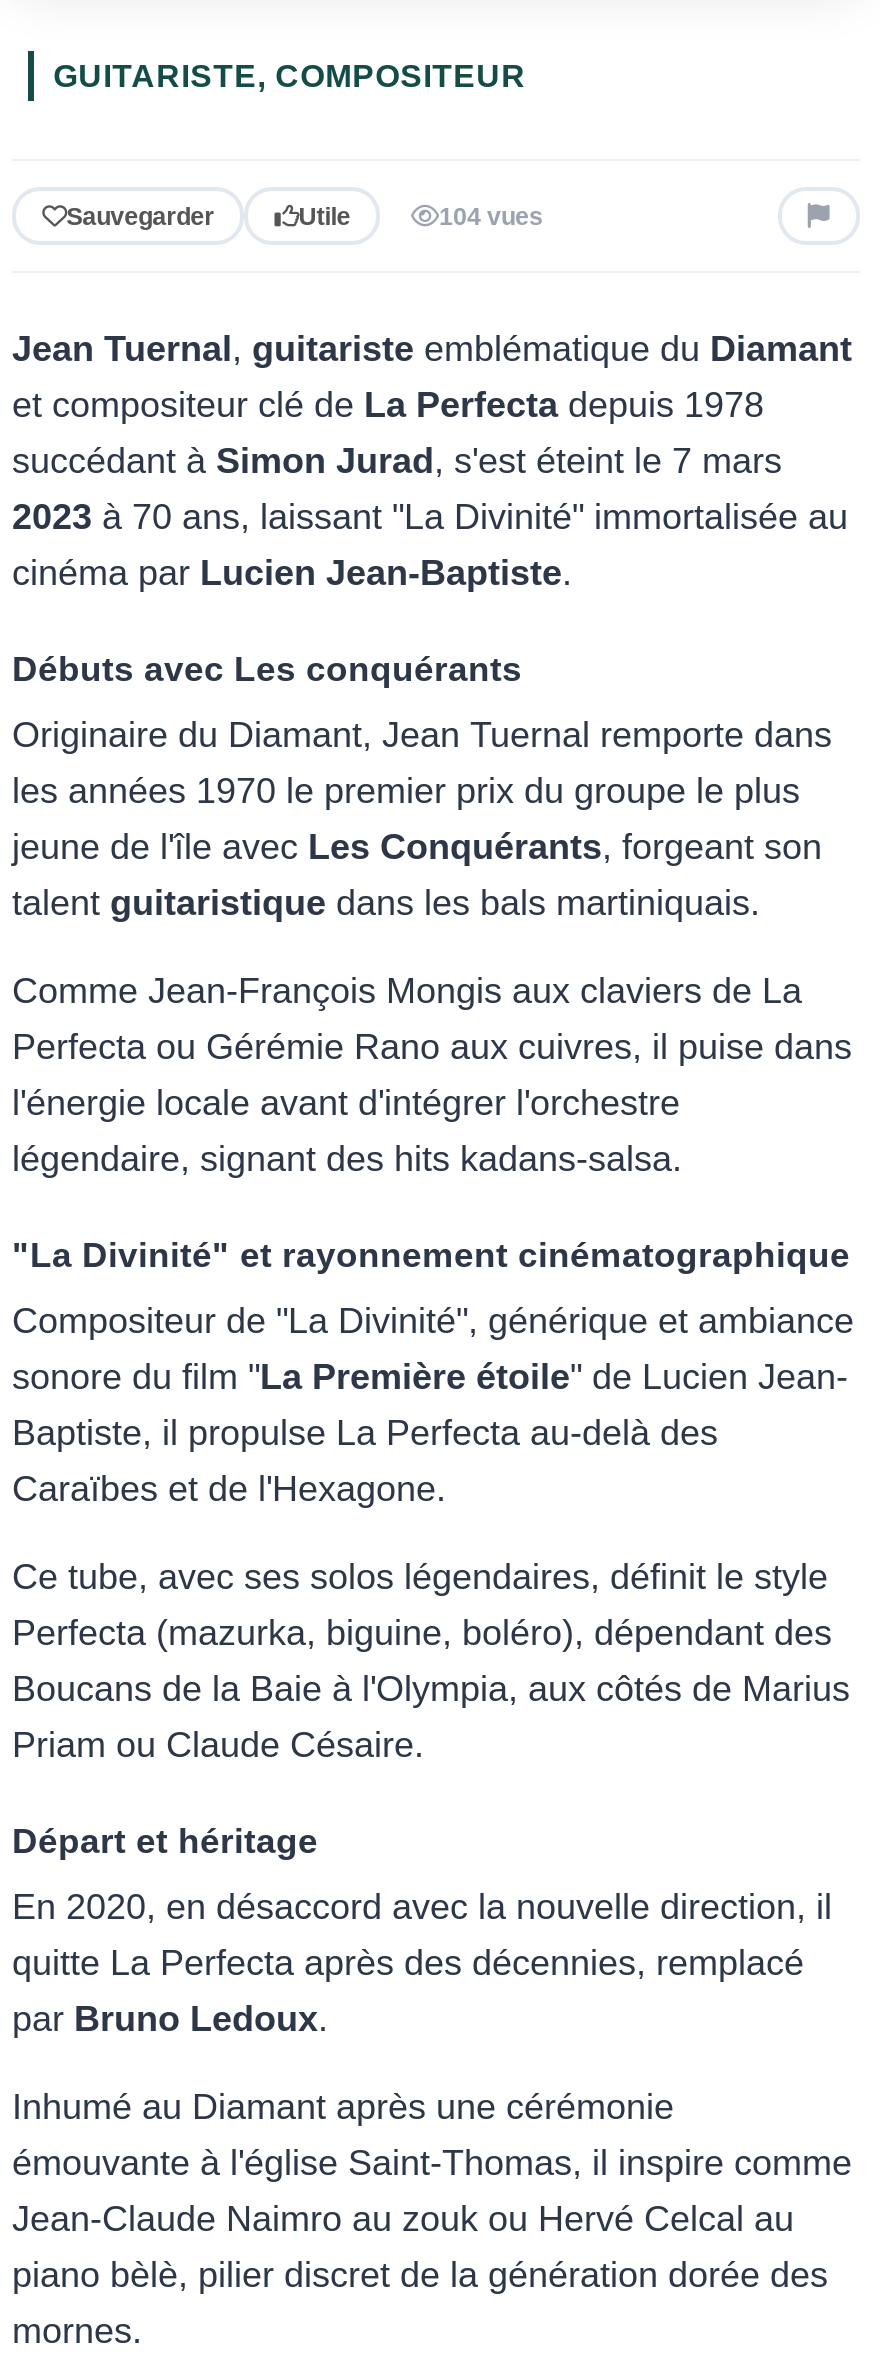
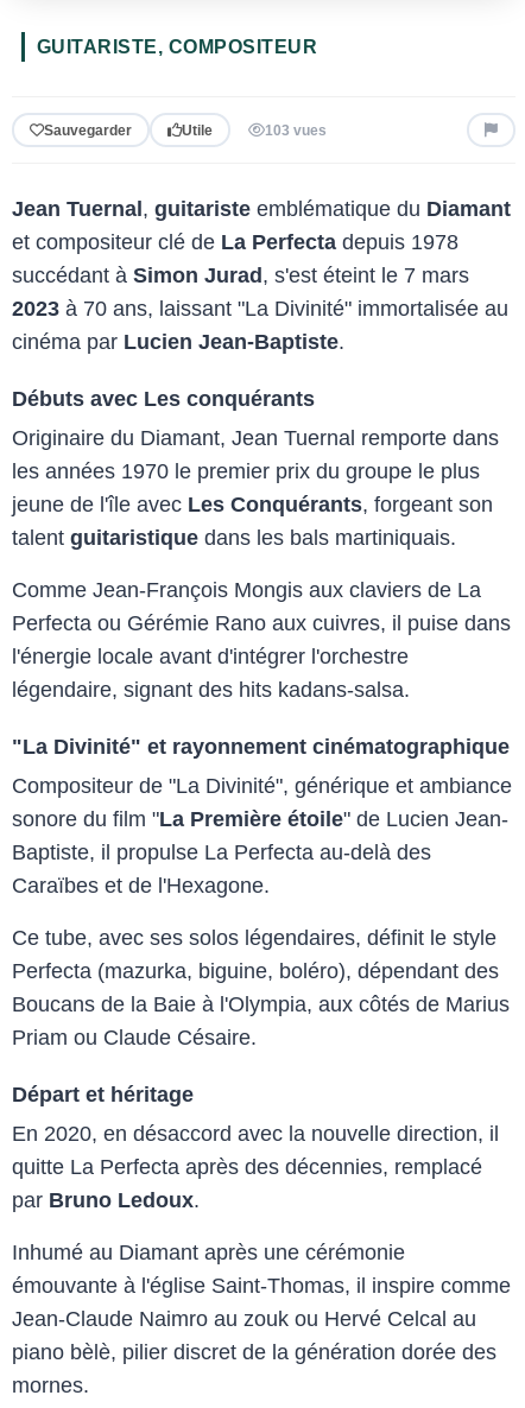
[439,202,543,230] 104 vues -> [265,122,327,138] 103 vues

